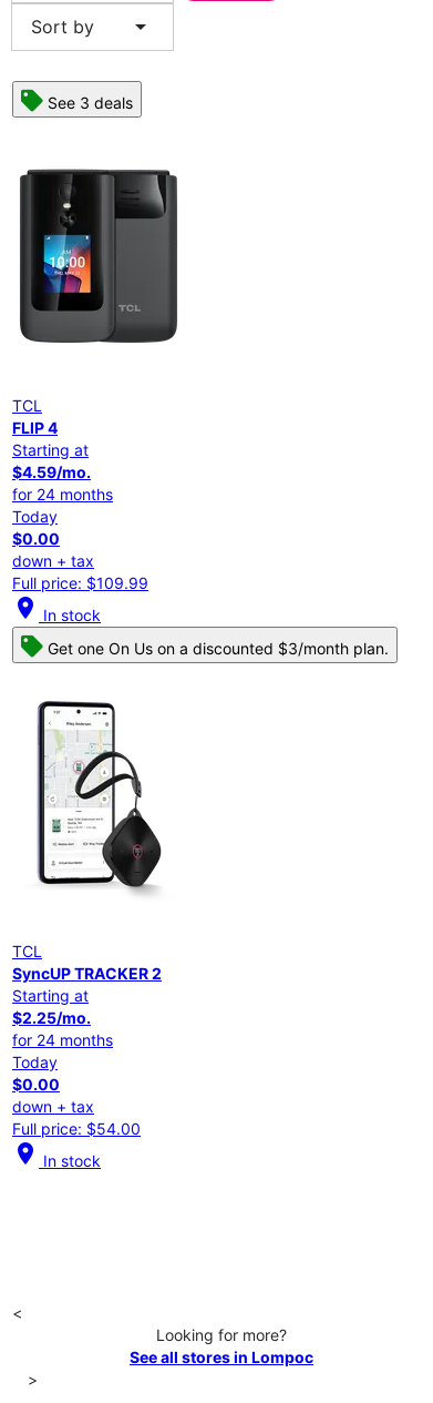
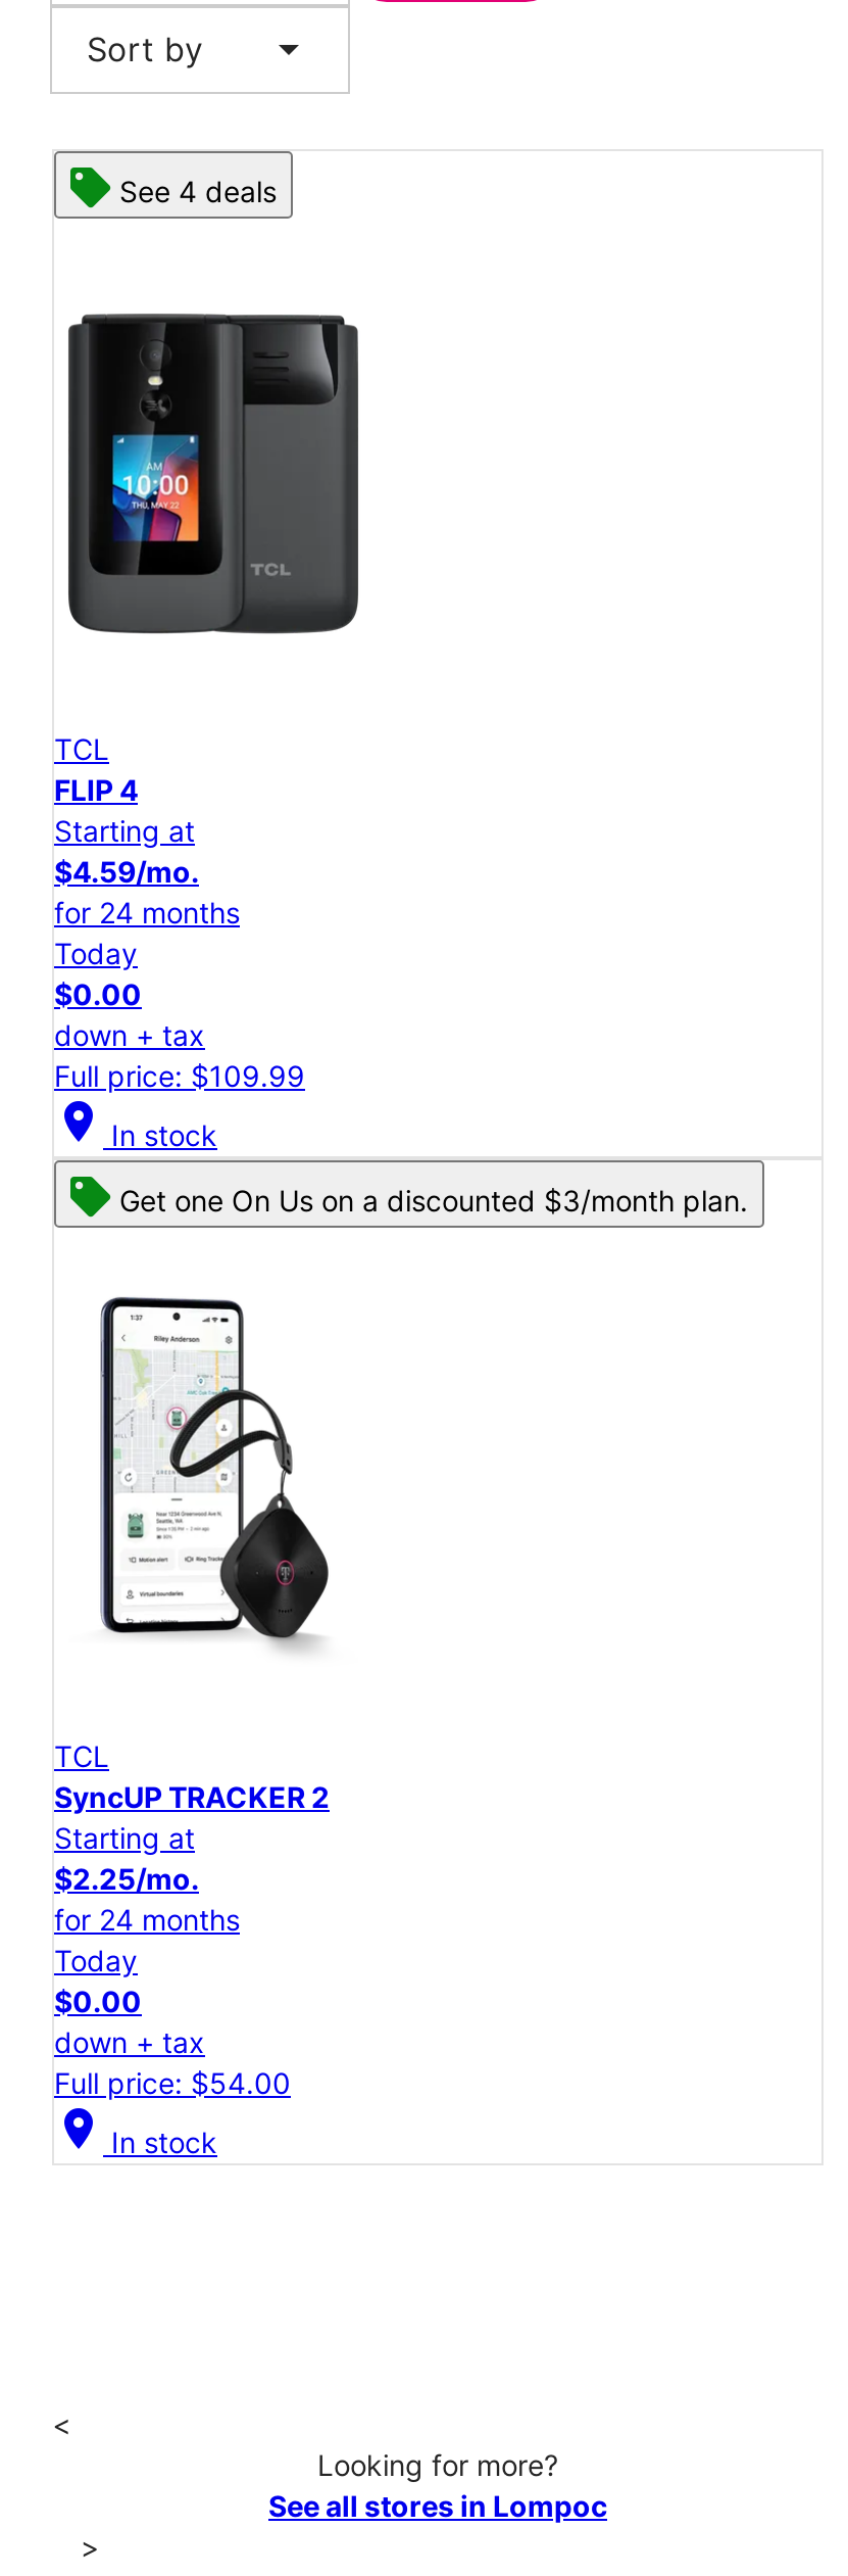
[48,94,133,112] See 3 deals -> [119,174,277,209] See 4 deals

